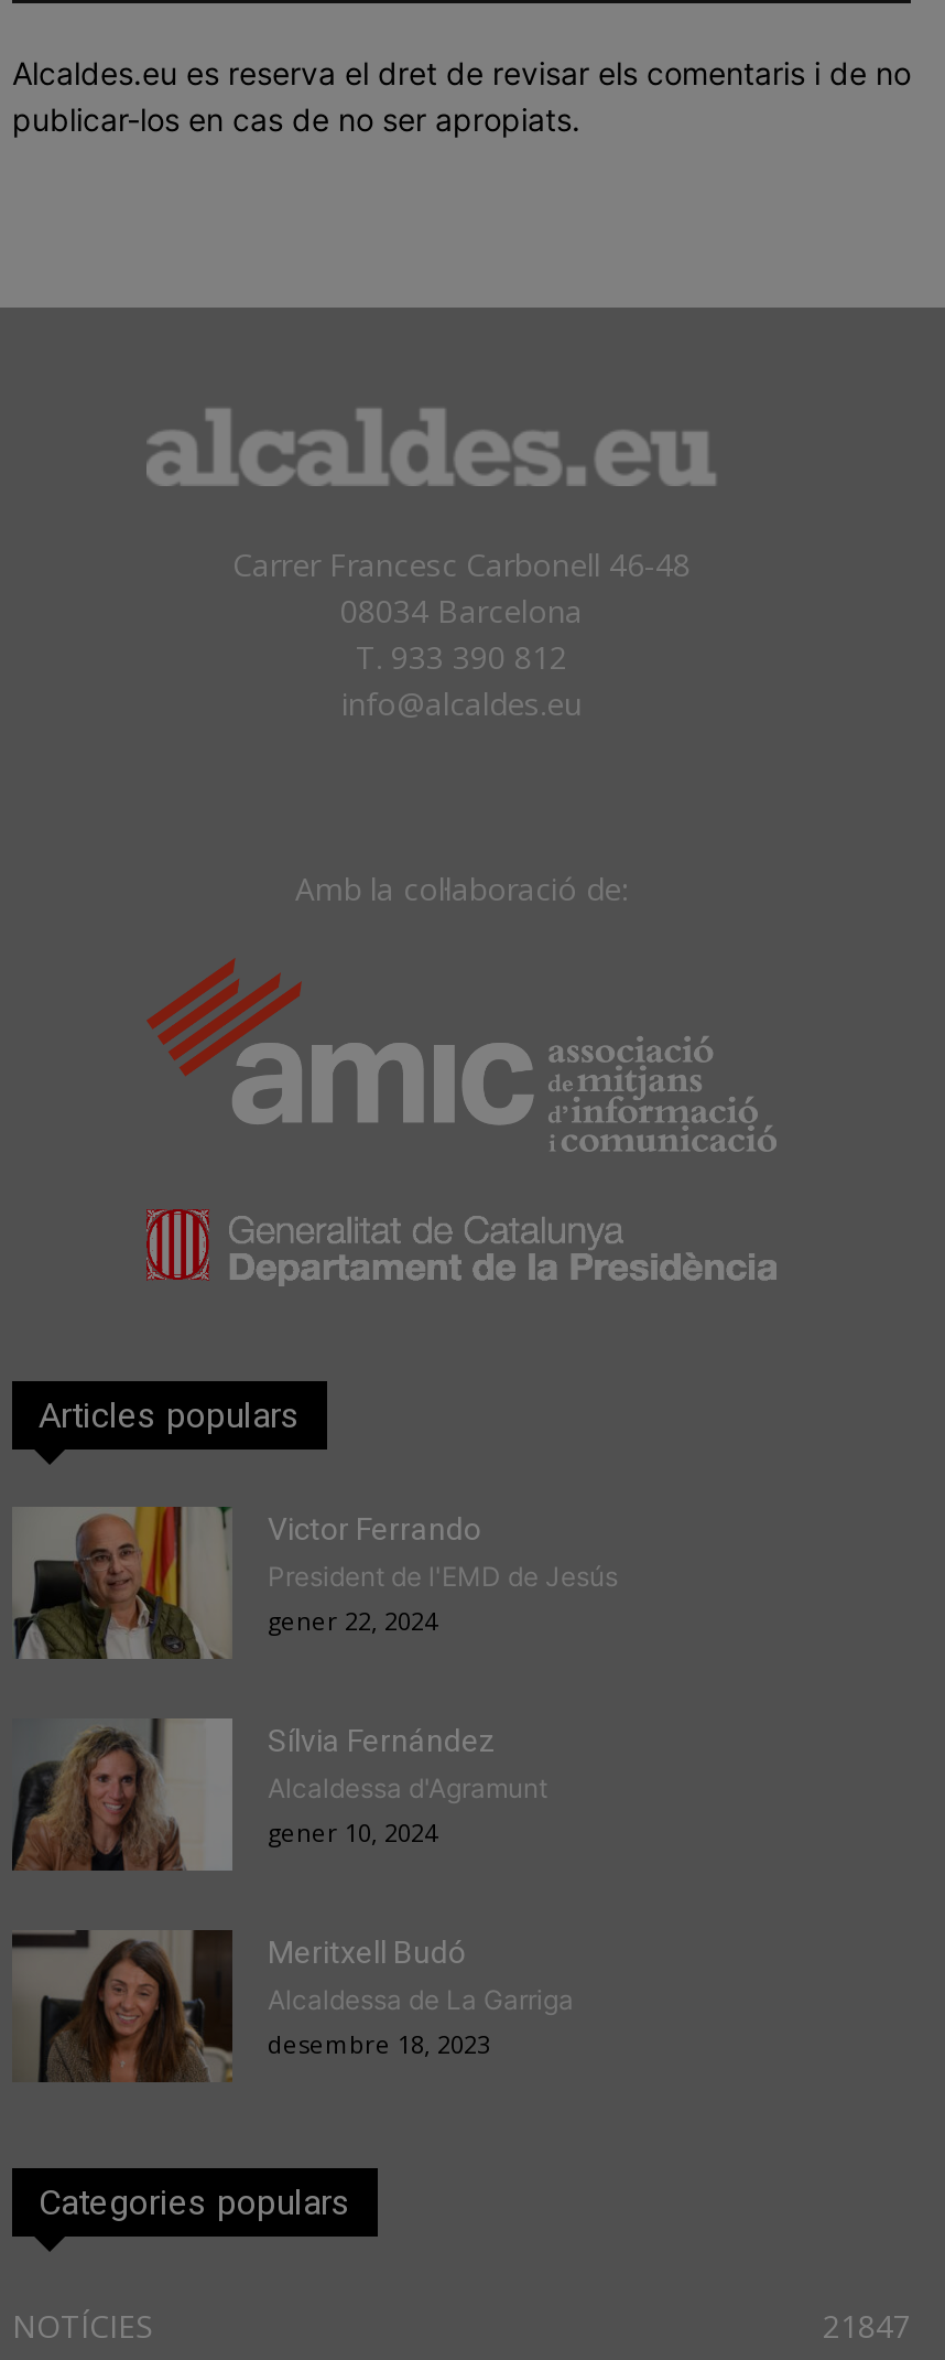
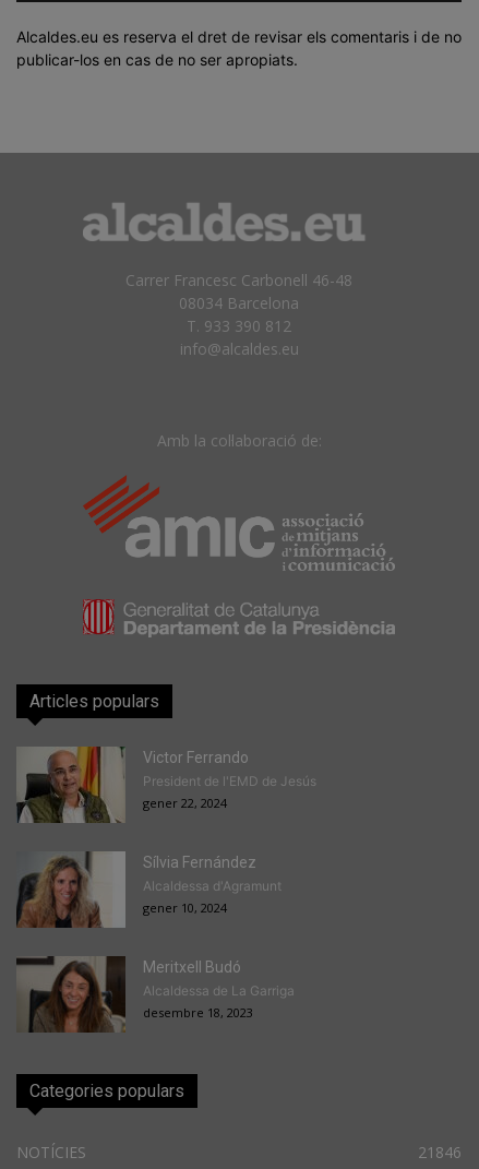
[823,2306,911,2348] 21847 -> [418,1142,462,1163] 21846

